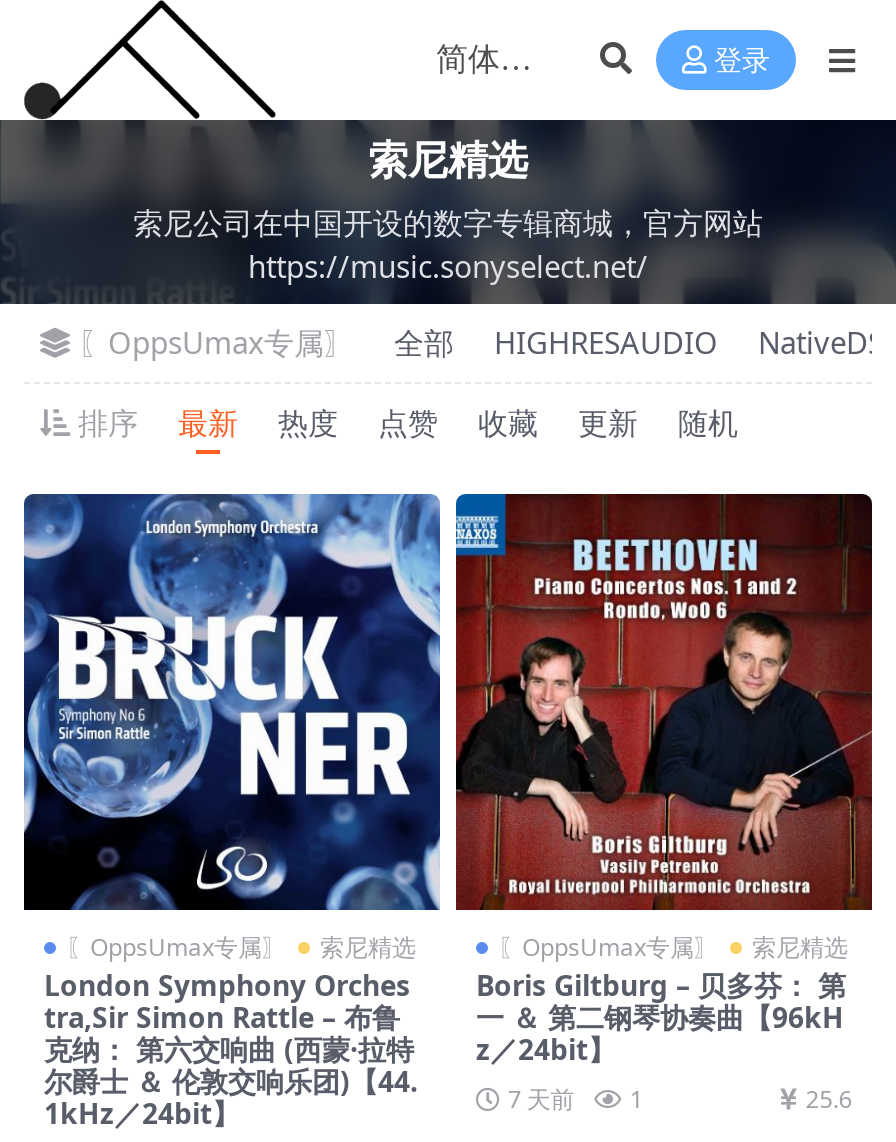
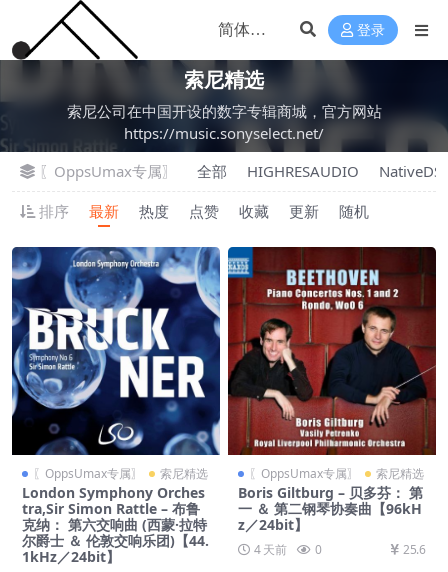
[508,1082,574,1116] 7 天前 -> [254,541,287,558] 4 天前
[630,1082,643,1116] 1 -> [315,541,322,558] 0

